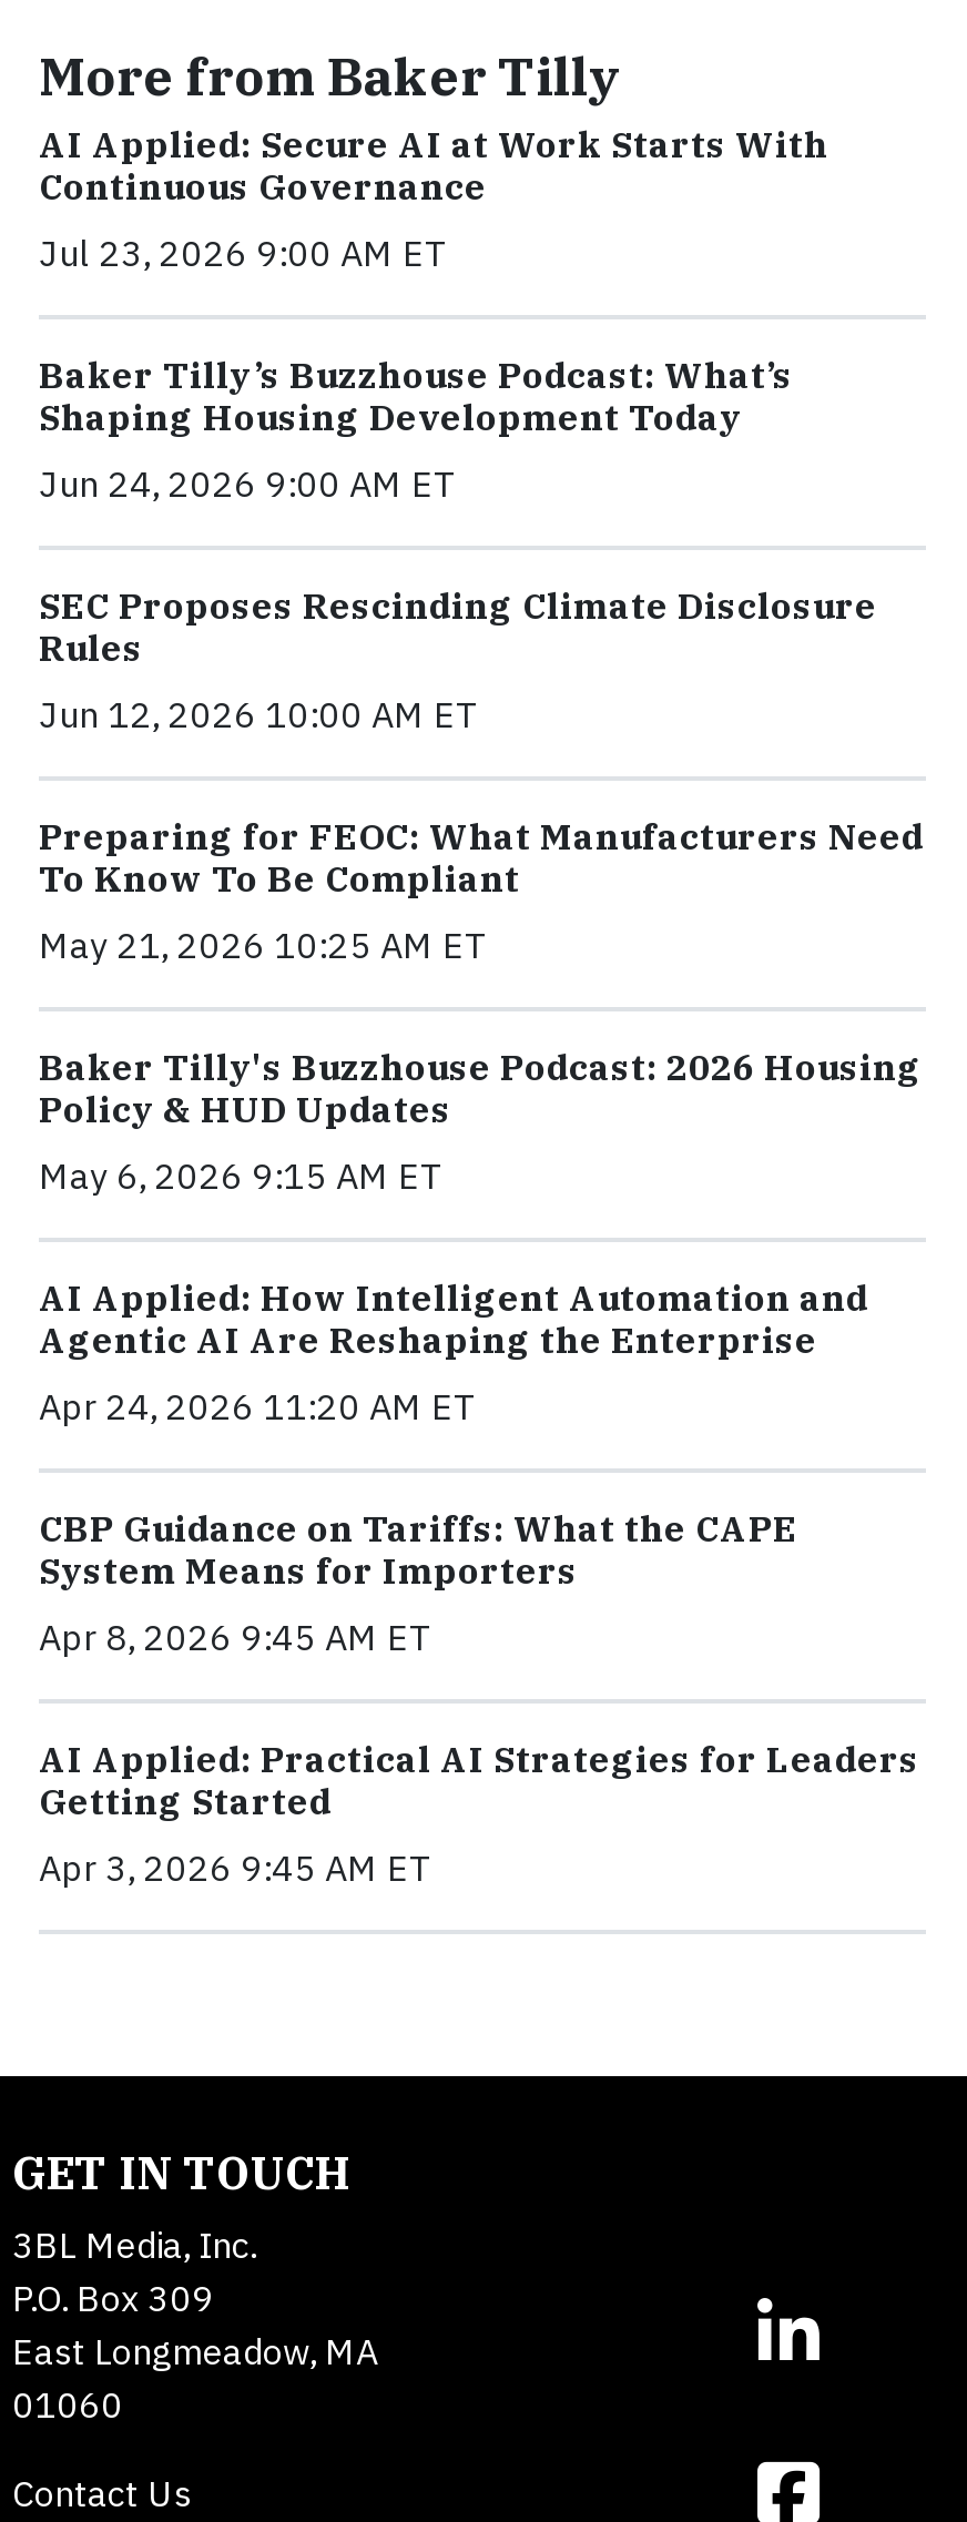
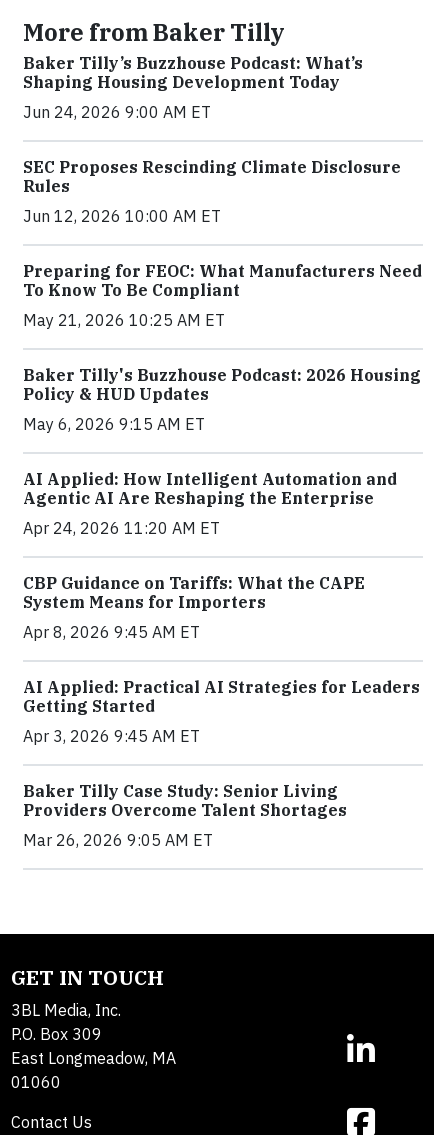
[39,122,828,275] AI Applied: Secure AI at Work Starts With | Continuous Governance | Jul 23, 2026 9:00 AM ET -> none
moved [39,353,924,1890] -> [23,53,422,746]: Baker Tilly’s Buzzhouse Podcast: What’s | Shaping Housing Development Today | Jun 24, 2026 9:00 AM ET | ... | Getting Started | Apr 3, 2026 9:45 AM ET
none -> [23,781,347,850] Baker Tilly Case Study: Senior Living | Providers Overcome Talent Shortages | Mar 26, 2026 9:05 AM ET

